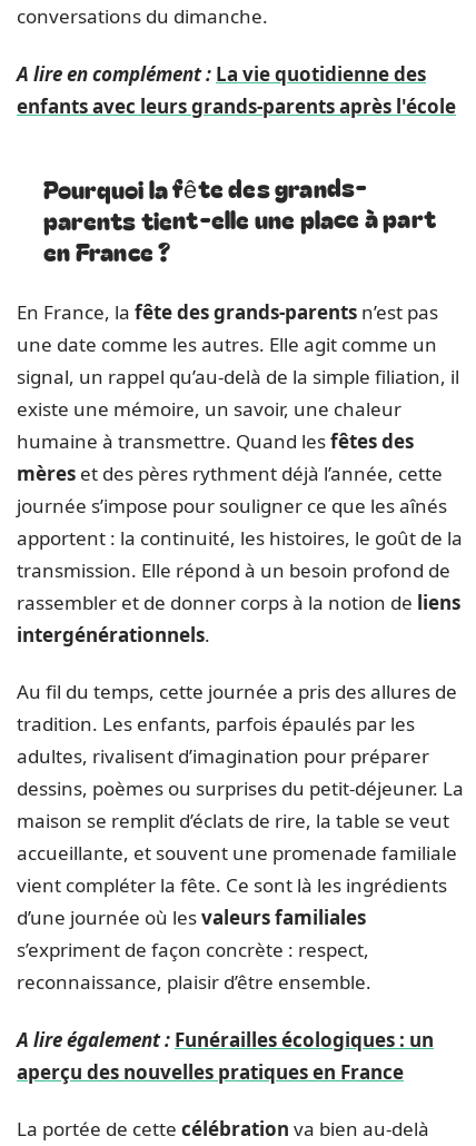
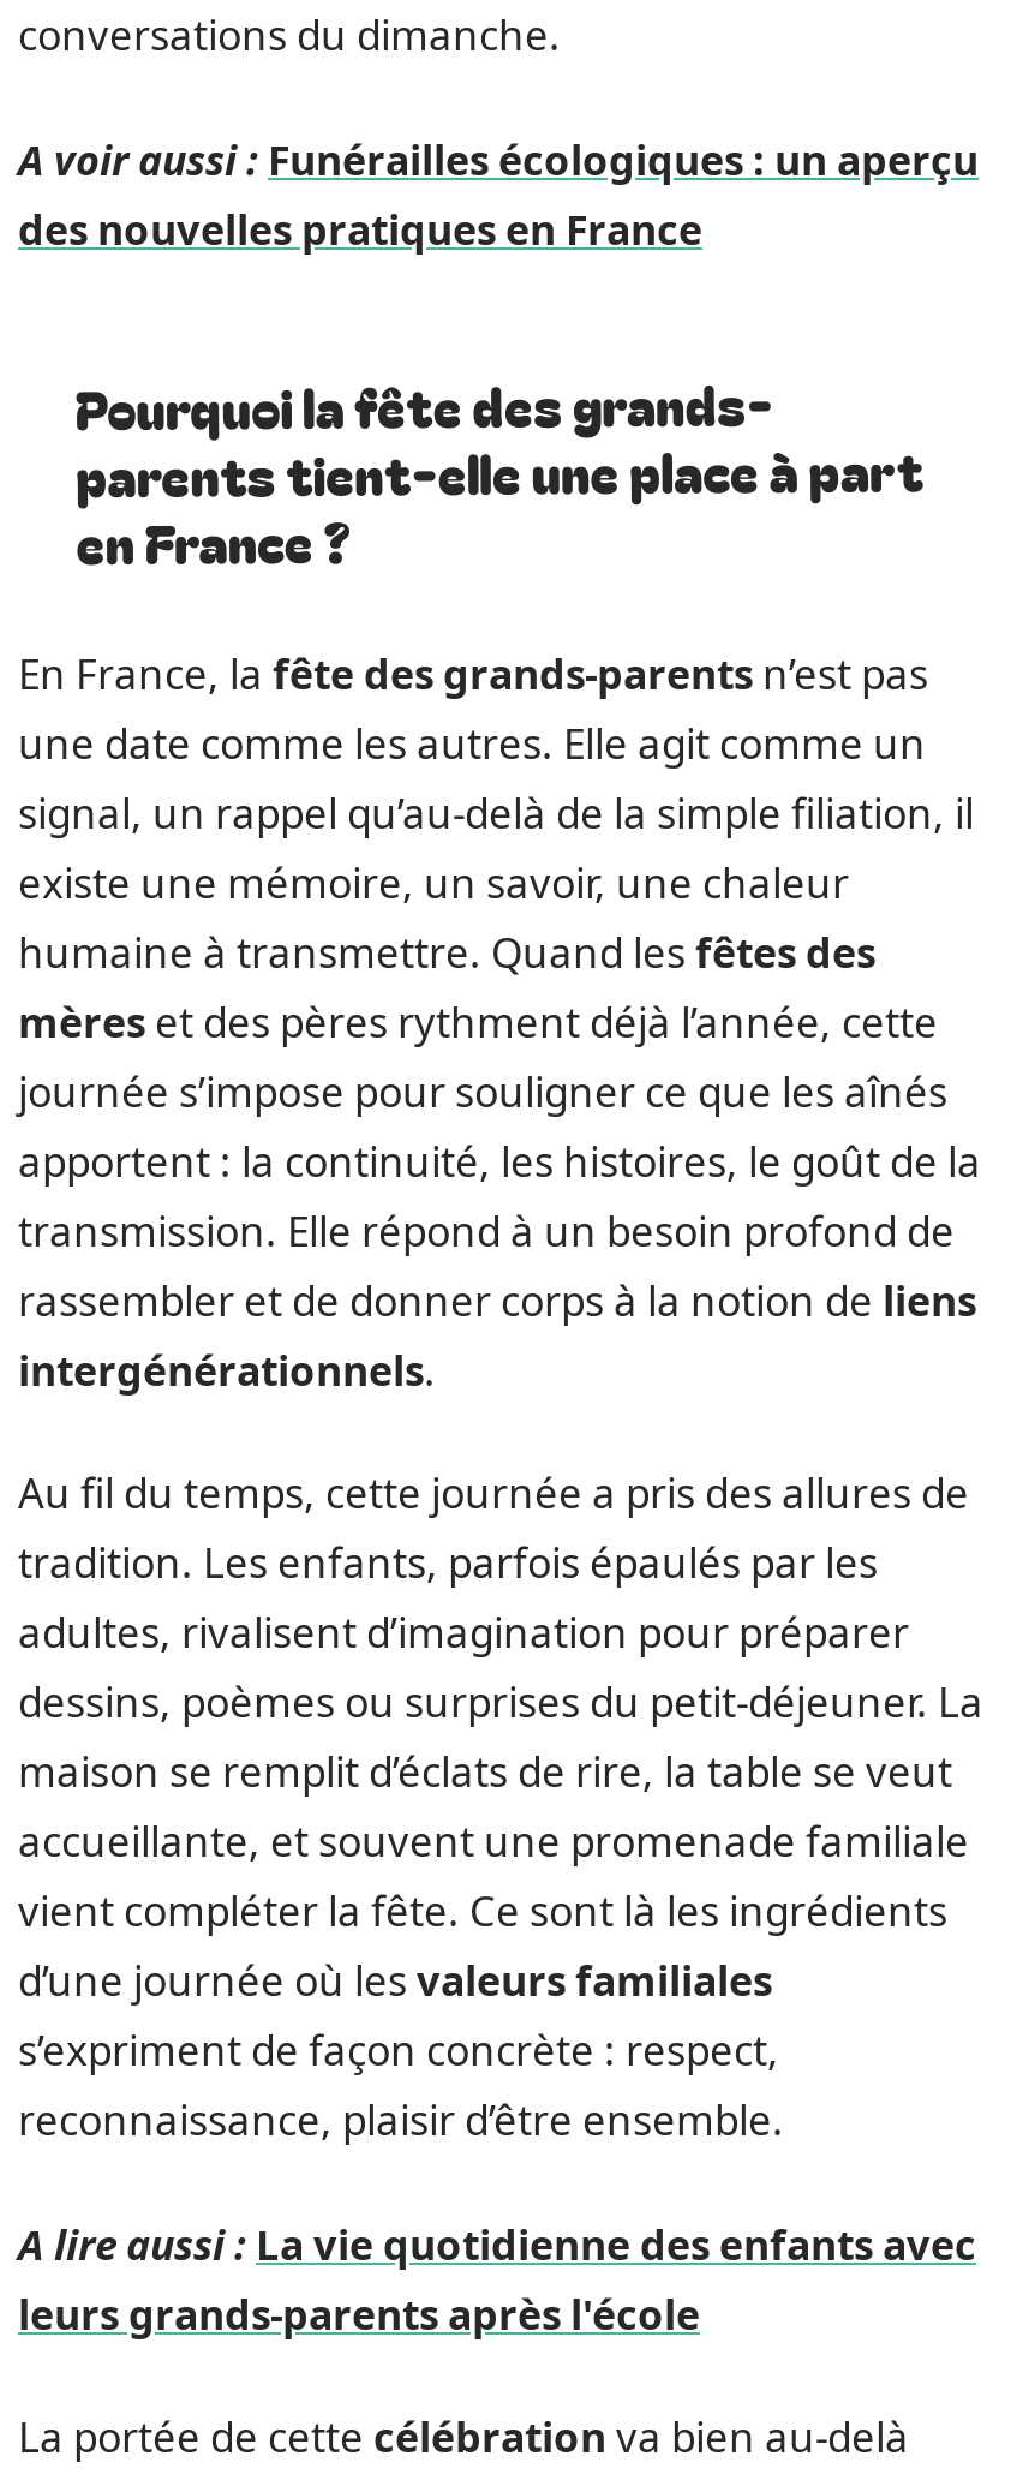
[17,61,456,118] A lire en complément : La vie quotidienne des | enfants avec leurs grands-parents après l'école -> [18,131,979,256] A voir aussi : Funérailles écologiques : un aperçu | des nouvelles pratiques en France
[17,1026,434,1084] A lire également : Funérailles écologiques : un | aperçu des nouvelles pratiques en France -> [18,2216,976,2341] A lire aussi : La vie quotidienne des enfants avec | leurs grands-parents après l'école

